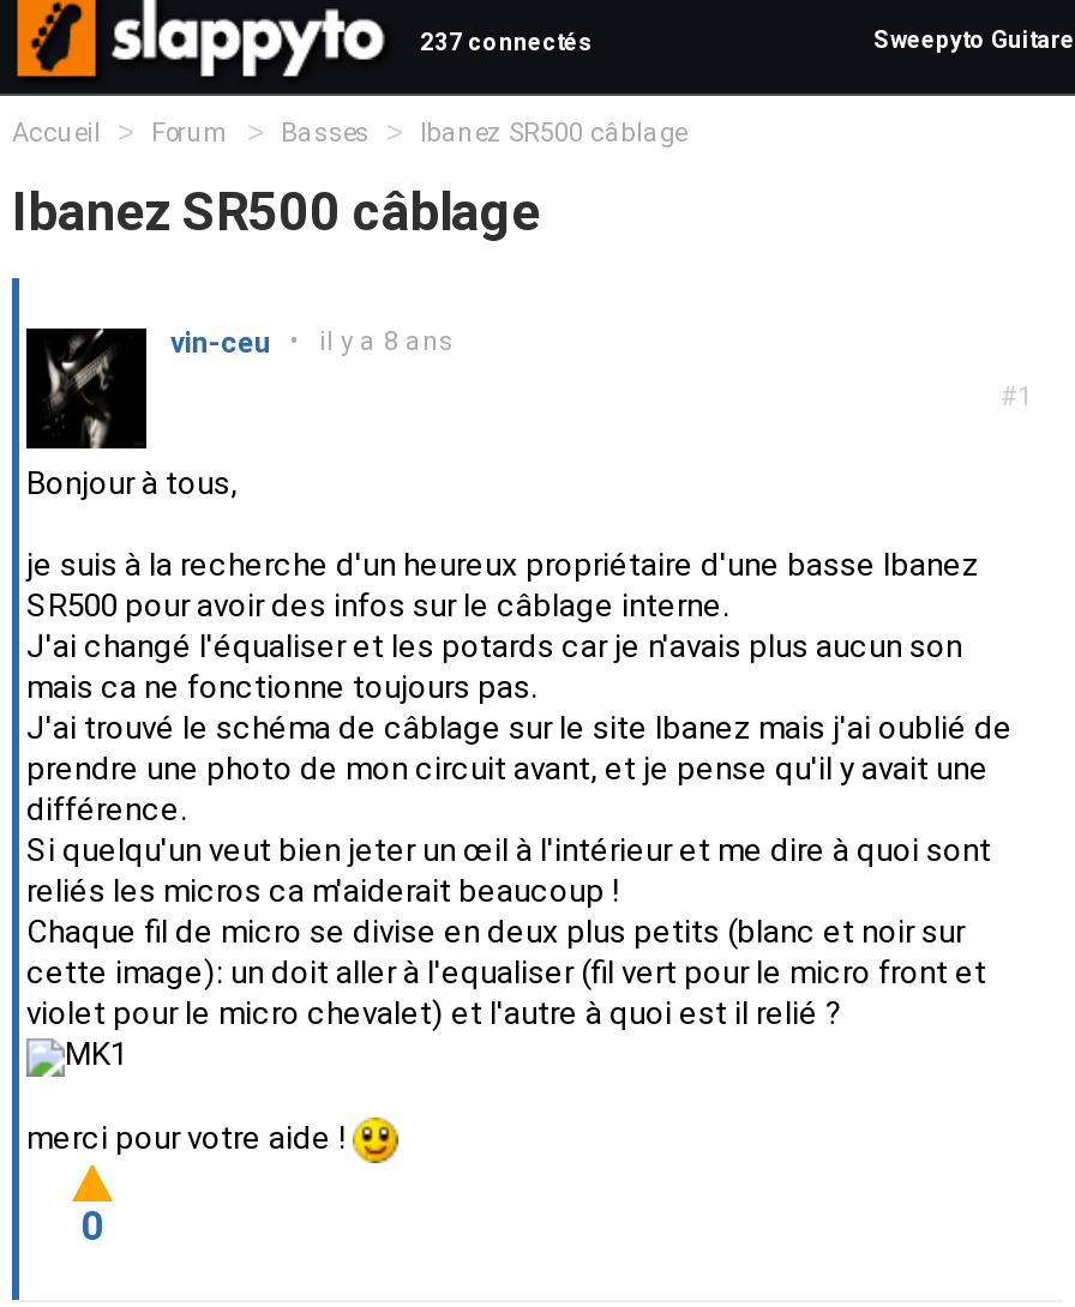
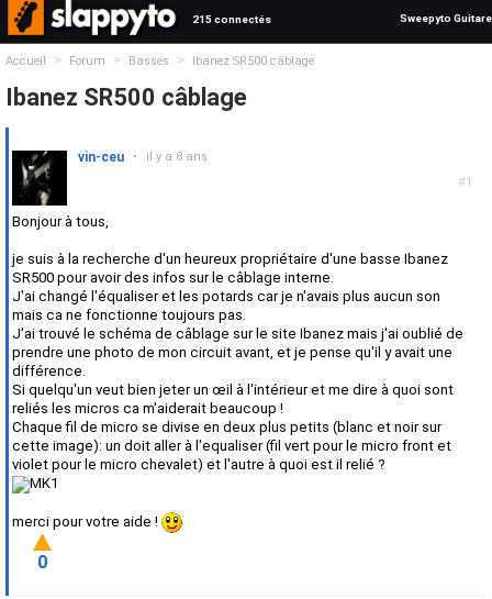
[420,29,593,55] 237 connectés -> [192,13,271,25] 215 connectés

